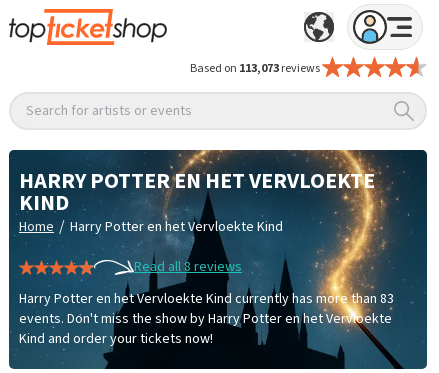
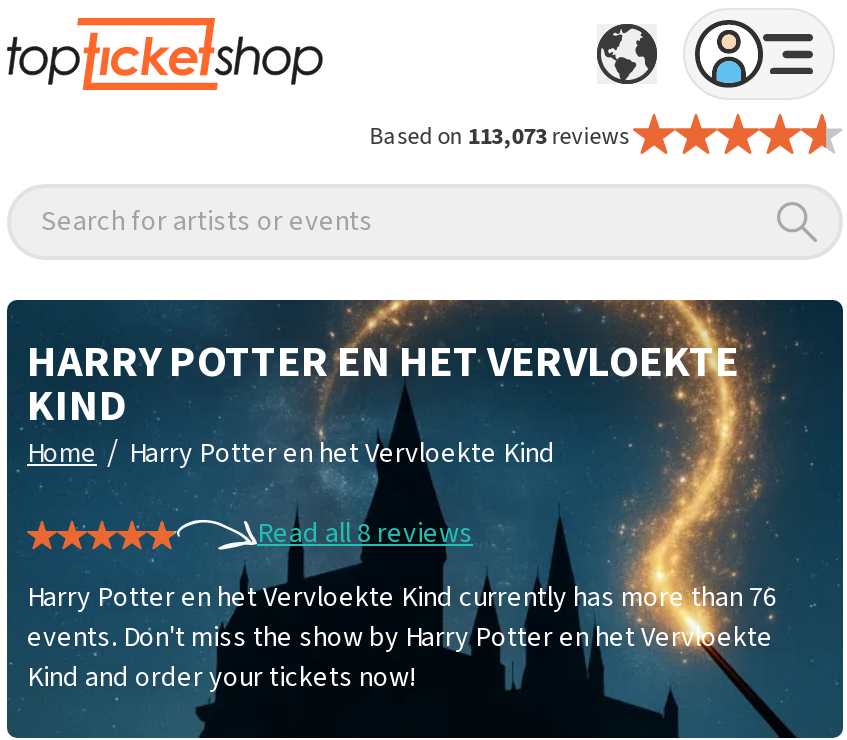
[19,289,394,309] Harry Potter en het Vervloekte Kind currently has more than 83 -> [27,578,777,618] Harry Potter en het Vervloekte Kind currently has more than 76

